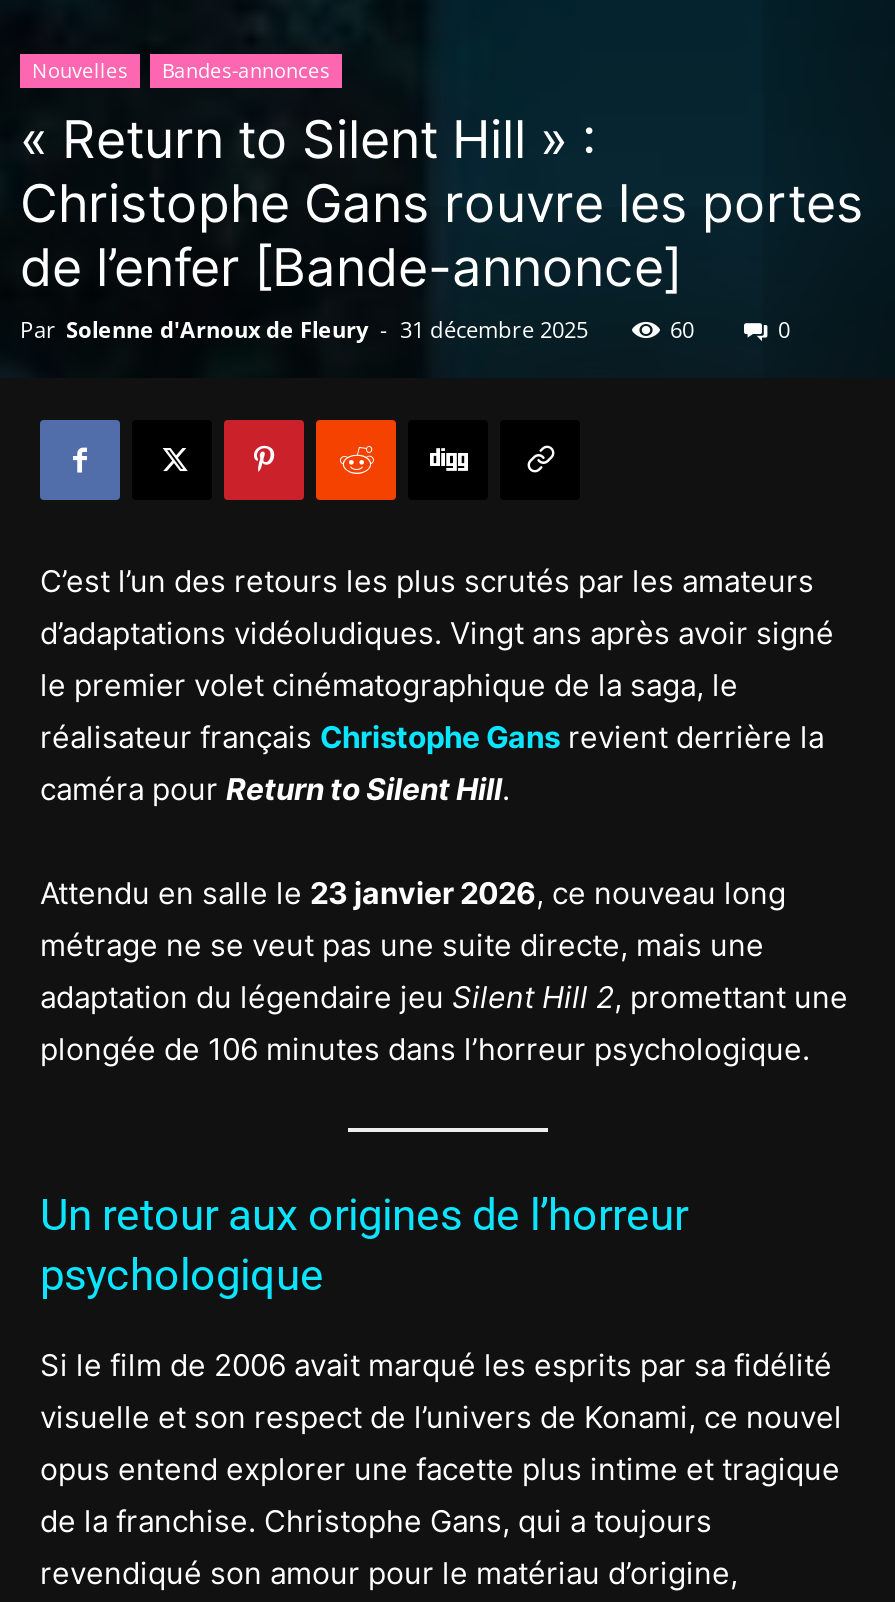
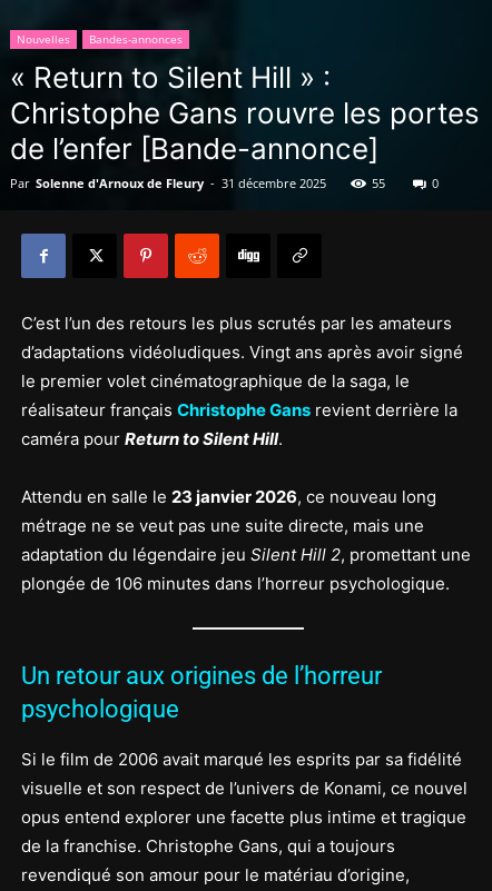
[670,314,694,344] 60 -> [372,175,385,191] 55

